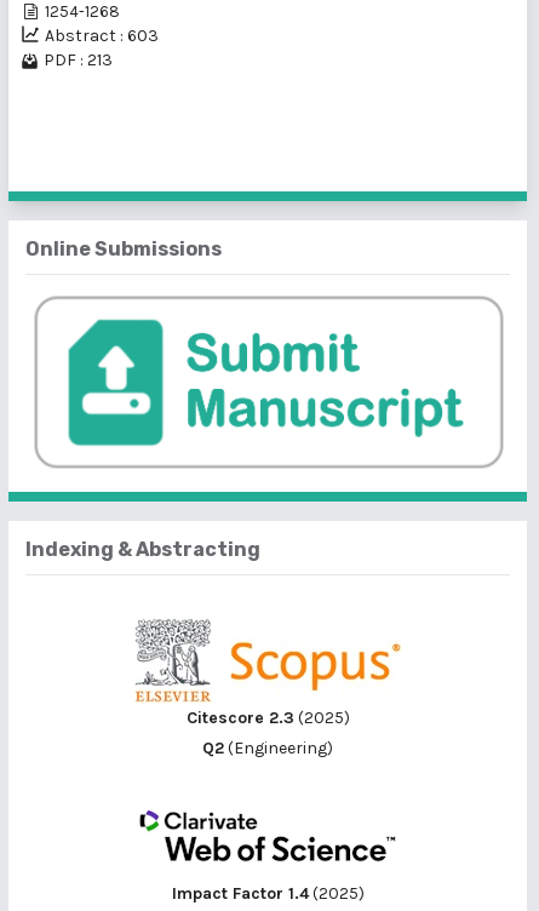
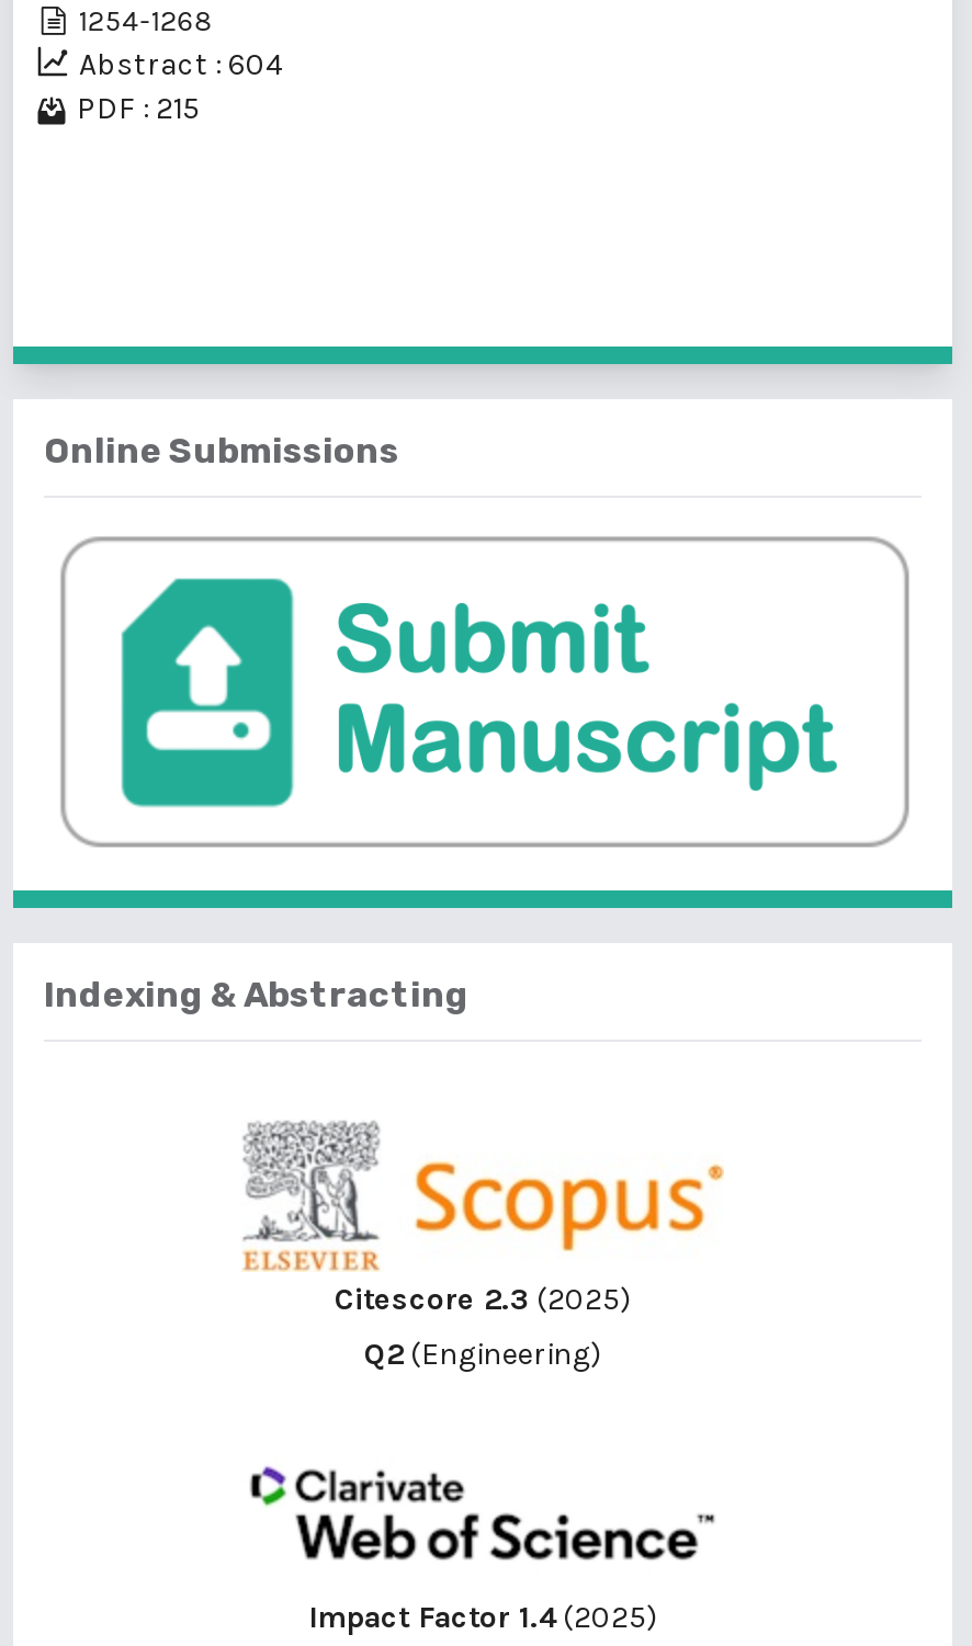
[45,26,159,47] Abstract : 603 -> [79,47,283,84] Abstract : 604
[44,50,113,71] PDF : 213 -> [77,91,200,128] PDF : 215

